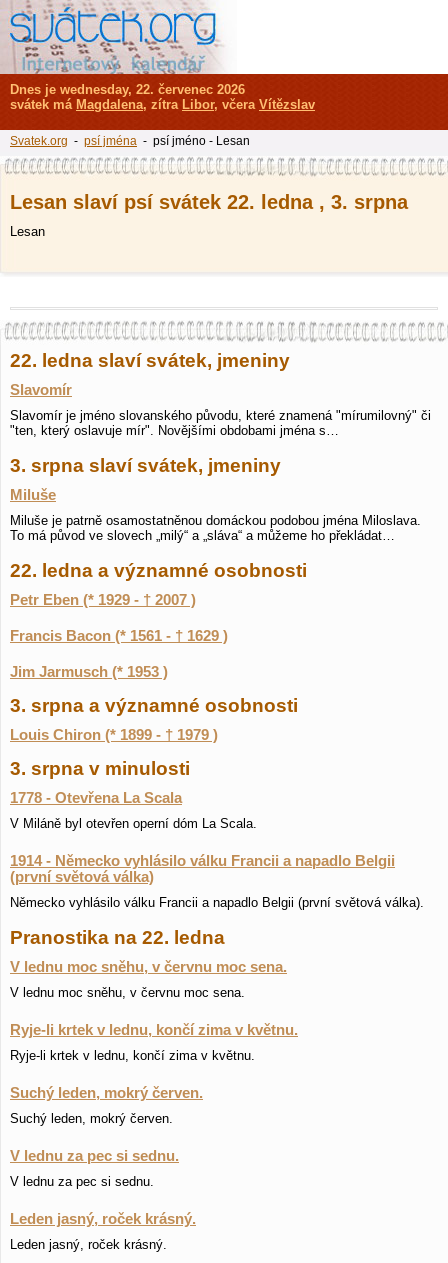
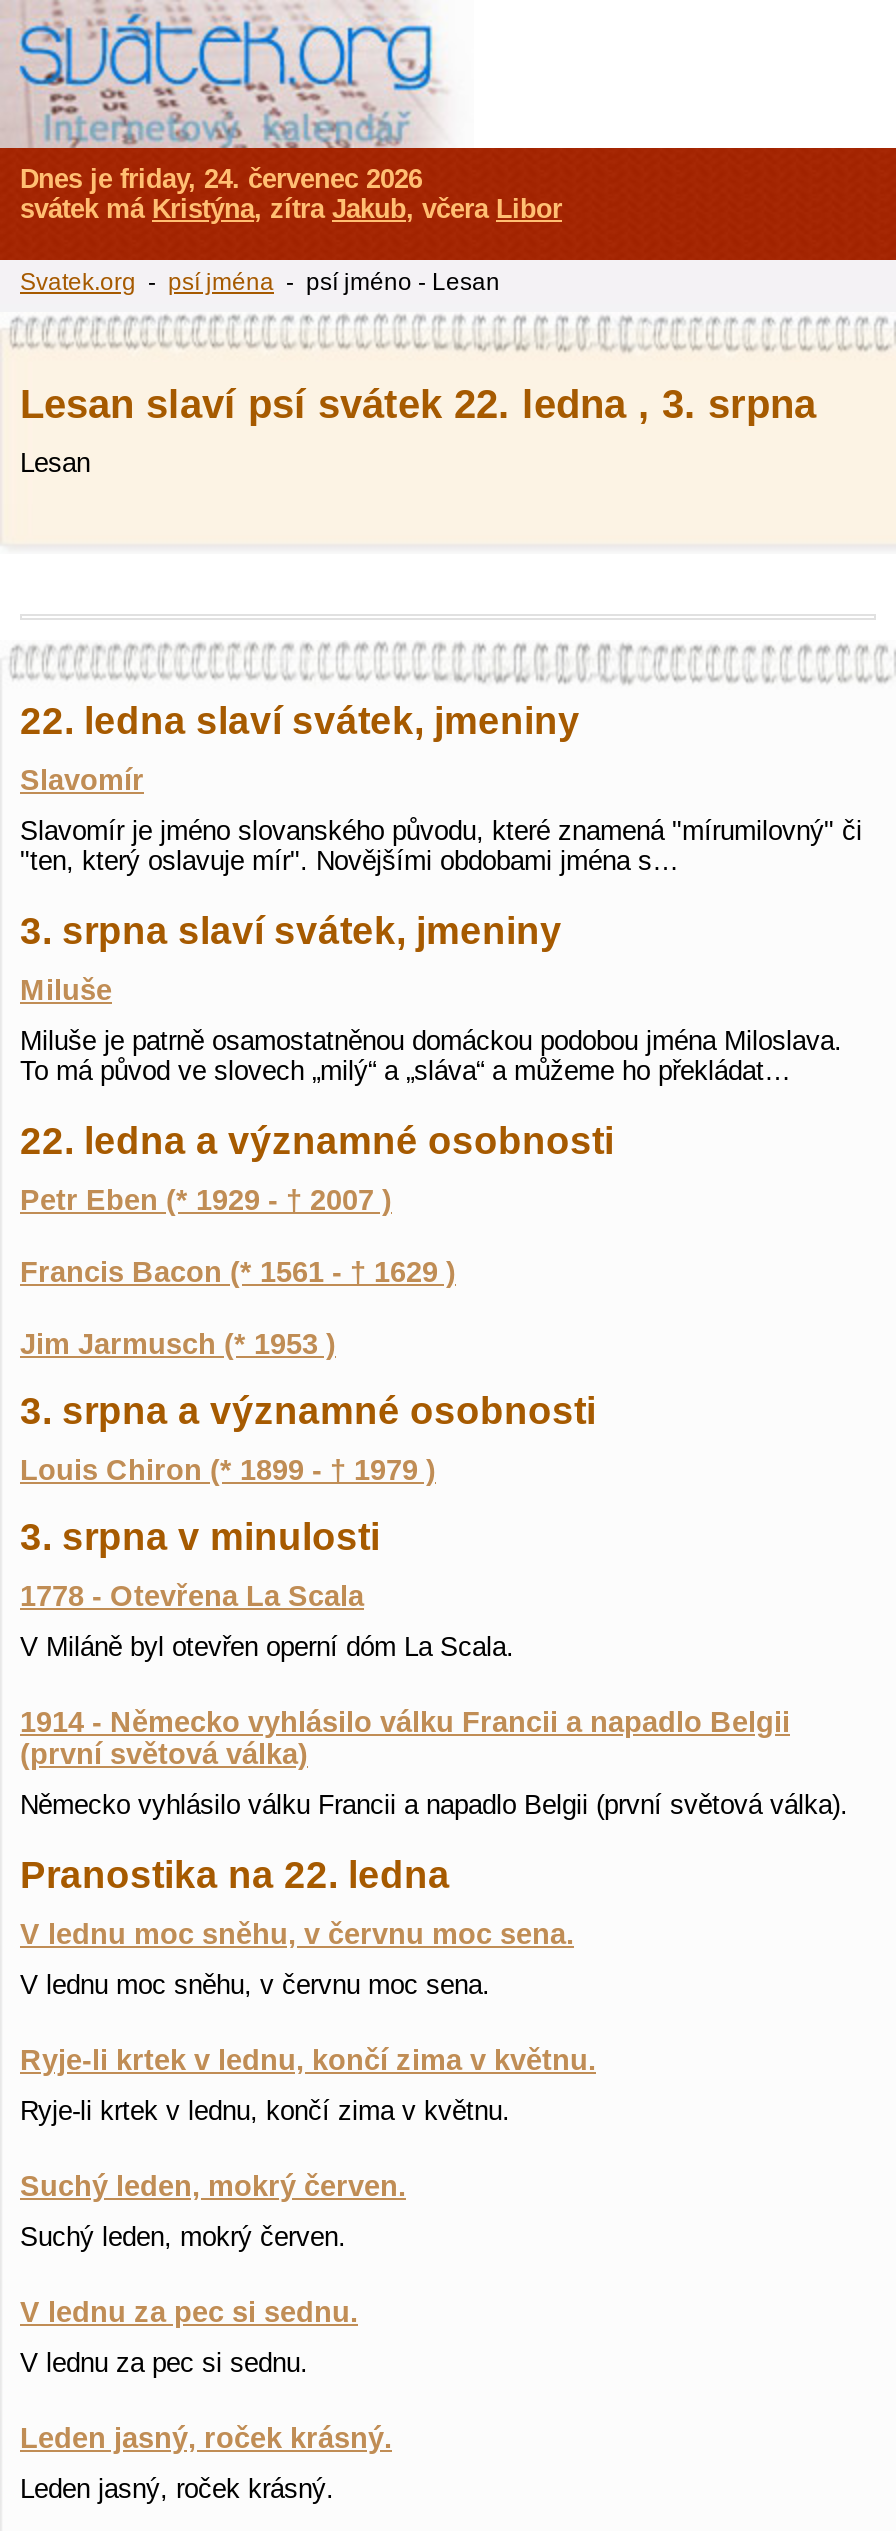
[10,82,245,97] Dnes je wednesday, 22. červenec 2026 -> [20,164,422,194] Dnes je friday, 24. červenec 2026
[10,97,315,112] svátek má Magdalena, zítra Libor, včera Vítězslav -> [20,194,562,224] svátek má Kristýna, zítra Jakub, včera Libor

